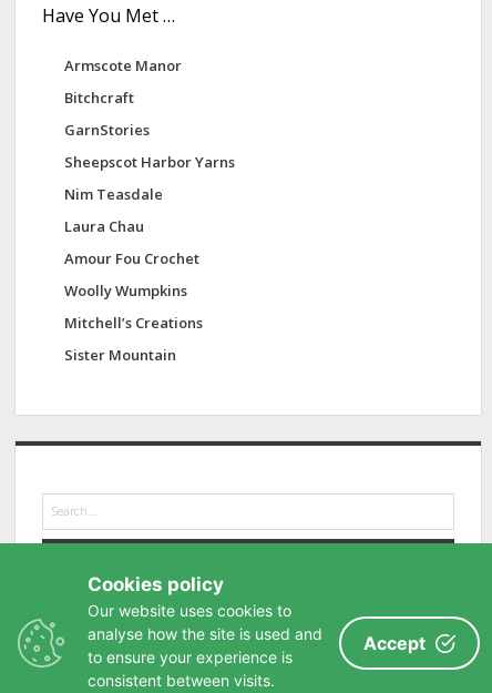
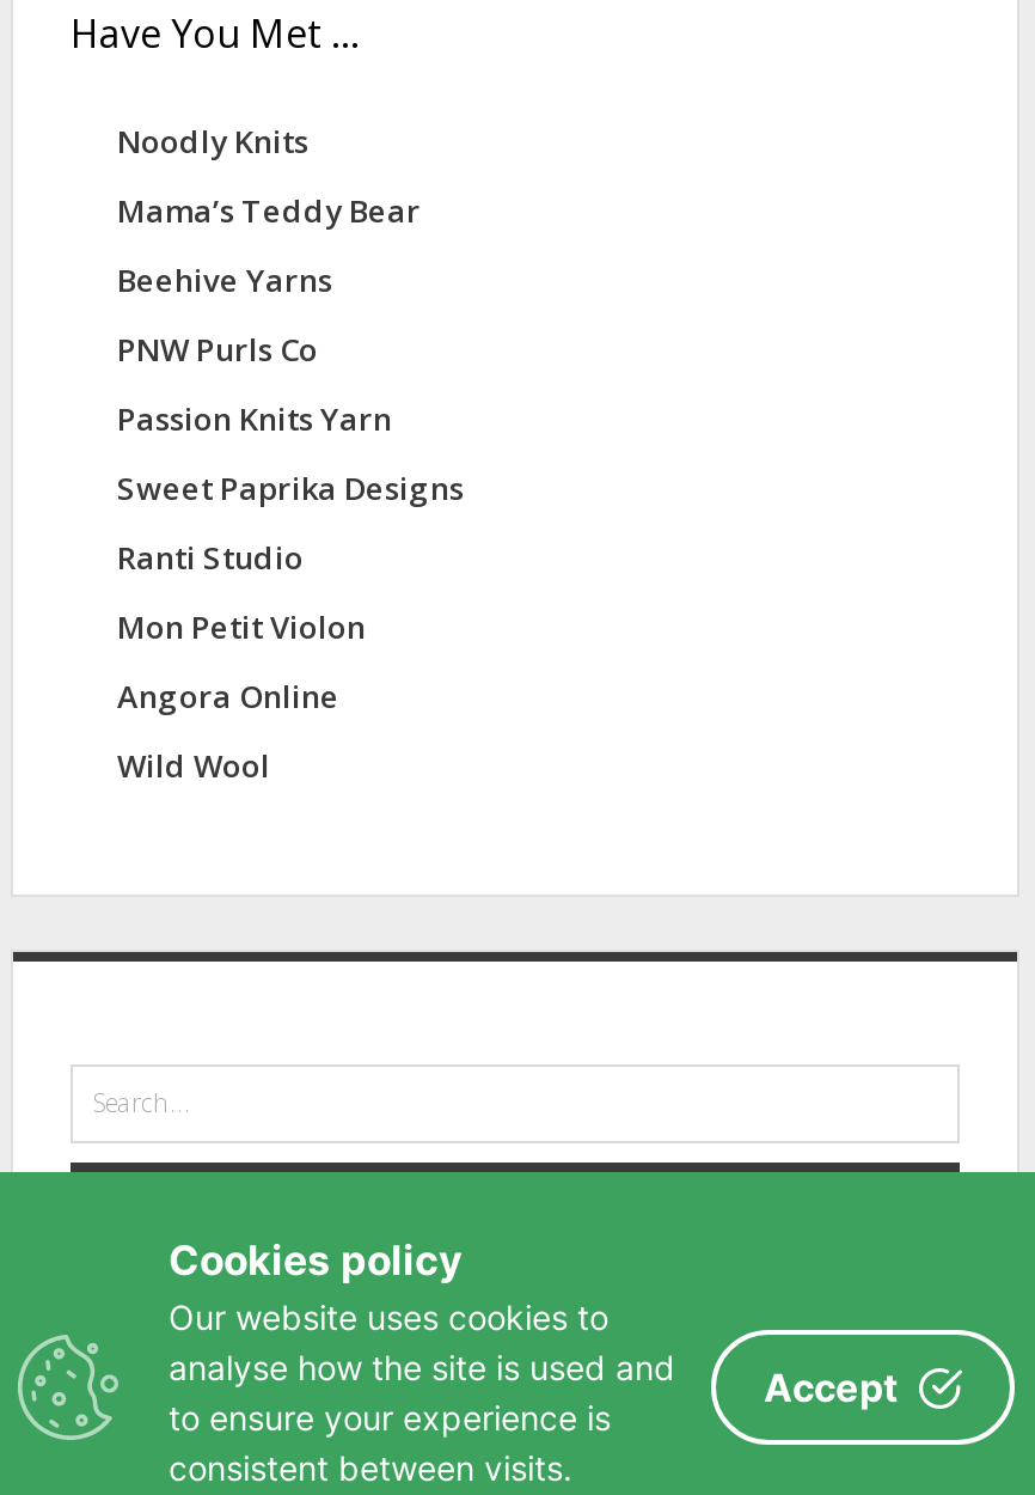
[64,55,181,75] Armscote Manor -> [117,120,308,163] Noodly Knits
[64,88,134,108] Bitchcraft -> [117,189,421,232] Mama’s Teddy Bear
[64,120,149,140] GarnStories -> [117,258,332,301] Beehive Yarns
[64,152,234,172] Sheepscot Harbor Yarns -> [117,328,318,371] PNW Purls Co
[64,184,162,204] Nim Teasdale -> [117,397,392,440] Passion Knits Yarn
[64,216,143,236] Laura Chau -> [117,466,464,509] Sweet Paprika Designs
[64,248,199,268] Amour Fou Crochet -> [117,536,304,579] Ranti Studio
[64,281,187,300] Woolly Wumpkins -> [117,605,366,648] Mon Petit Violon
[64,313,202,333] Mitchell’s Creations -> [117,675,339,718] Angora Online
[64,345,176,365] Sister Mountain -> [117,744,270,787] Wild Wool

